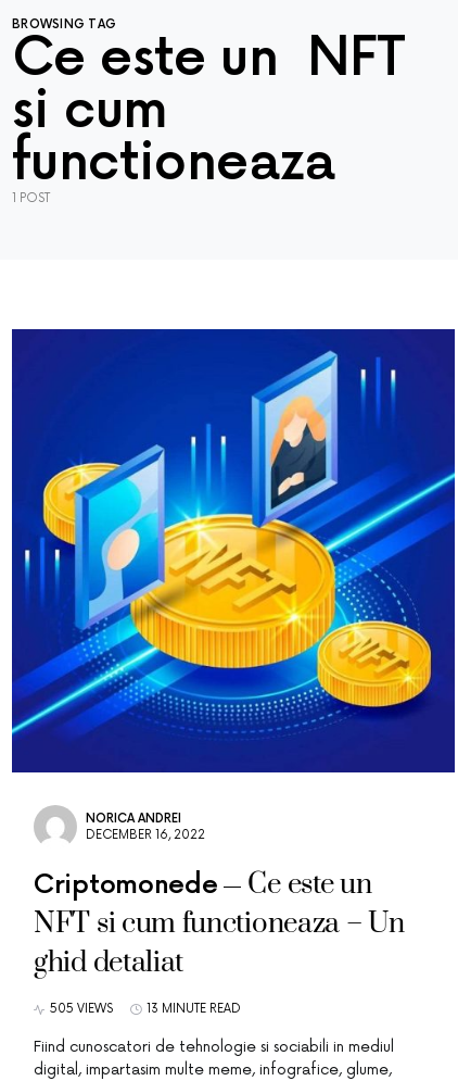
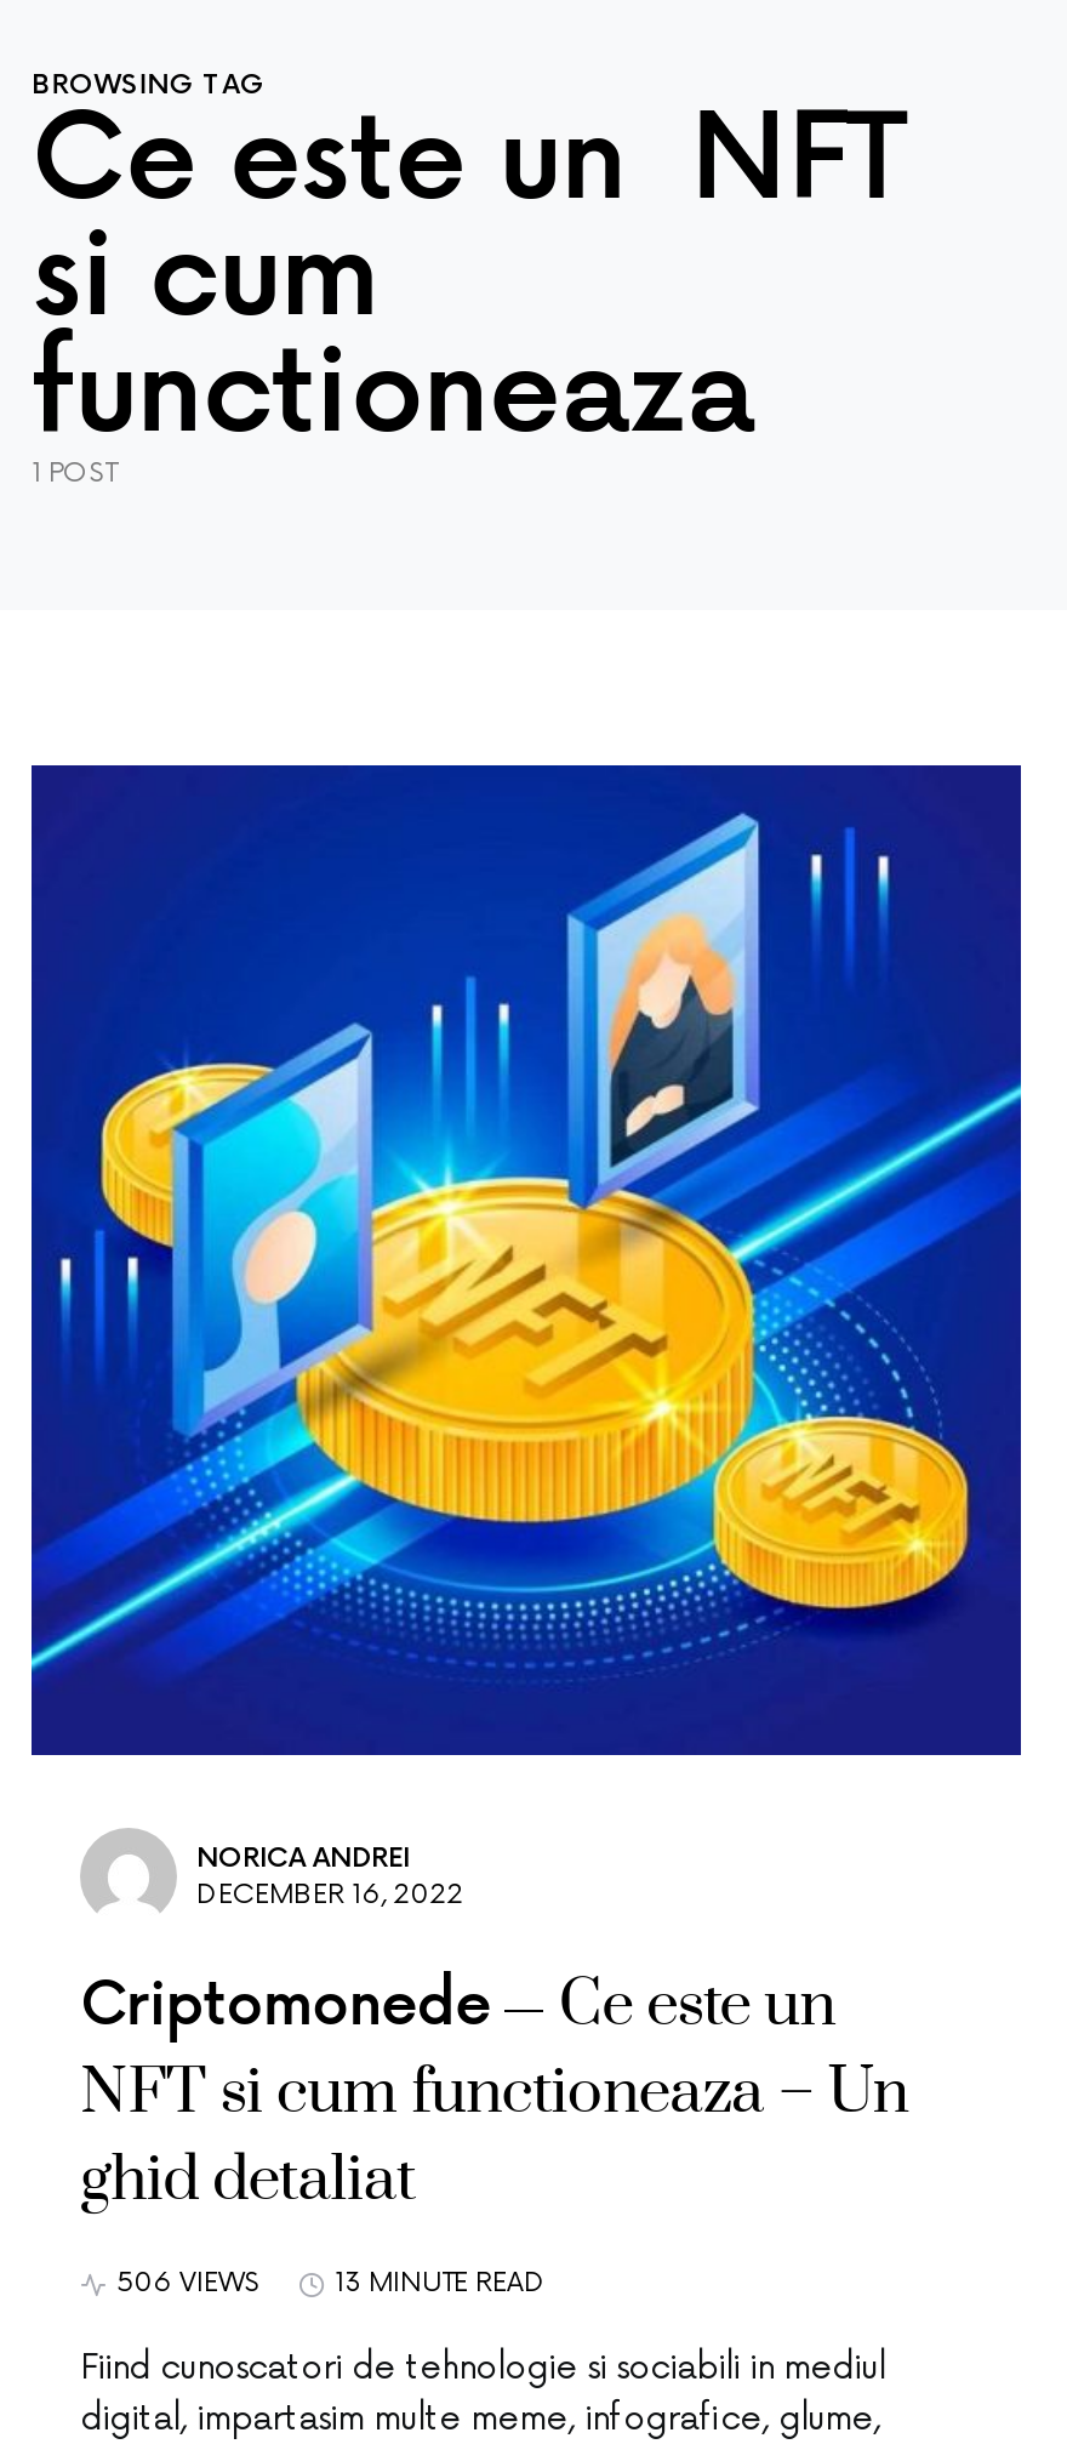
[50,1002,113,1016] 505 VIEWS -> [116,2267,259,2298] 506 VIEWS

